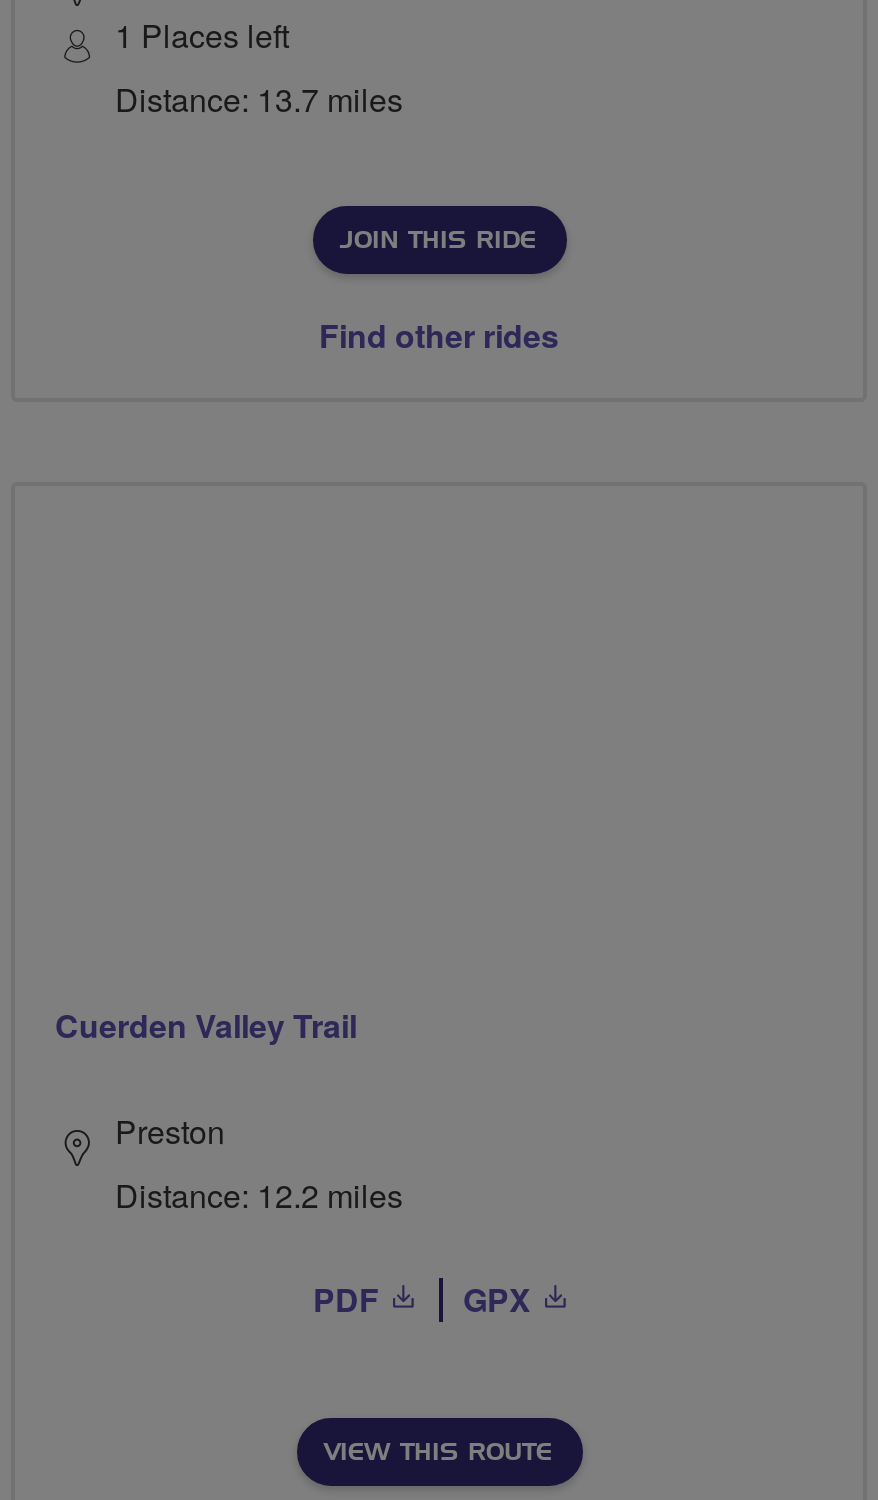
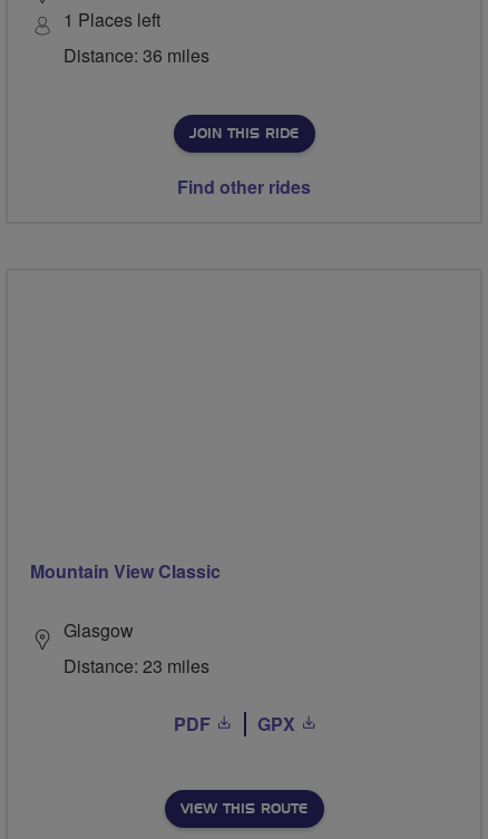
[115,76,403,122] Distance: 13.7 miles -> [64,42,209,68] Distance: 36 miles
[55,1001,357,1047] Cuerden Valley Trail -> [30,558,221,583] Mountain View Classic
[115,1107,403,1217] Preston | Distance: 12.2 miles -> [64,617,209,678] Glasgow | Distance: 23 miles

